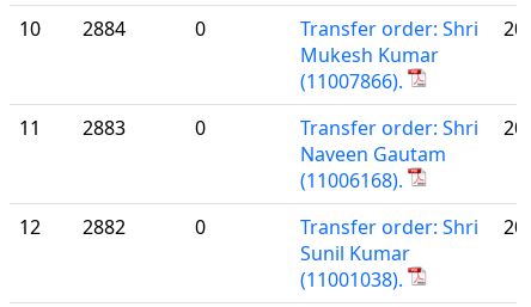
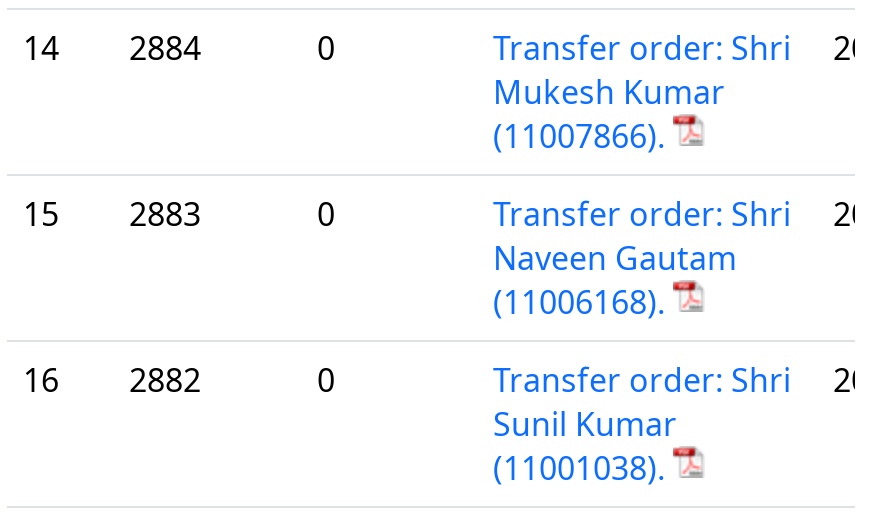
[19,16,126,42] 10 2884 -> [23,26,201,70] 14 2884
[19,115,126,141] 11 2883 -> [23,192,201,236] 15 2883
[19,214,126,240] 12 2882 -> [23,358,201,402] 16 2882

